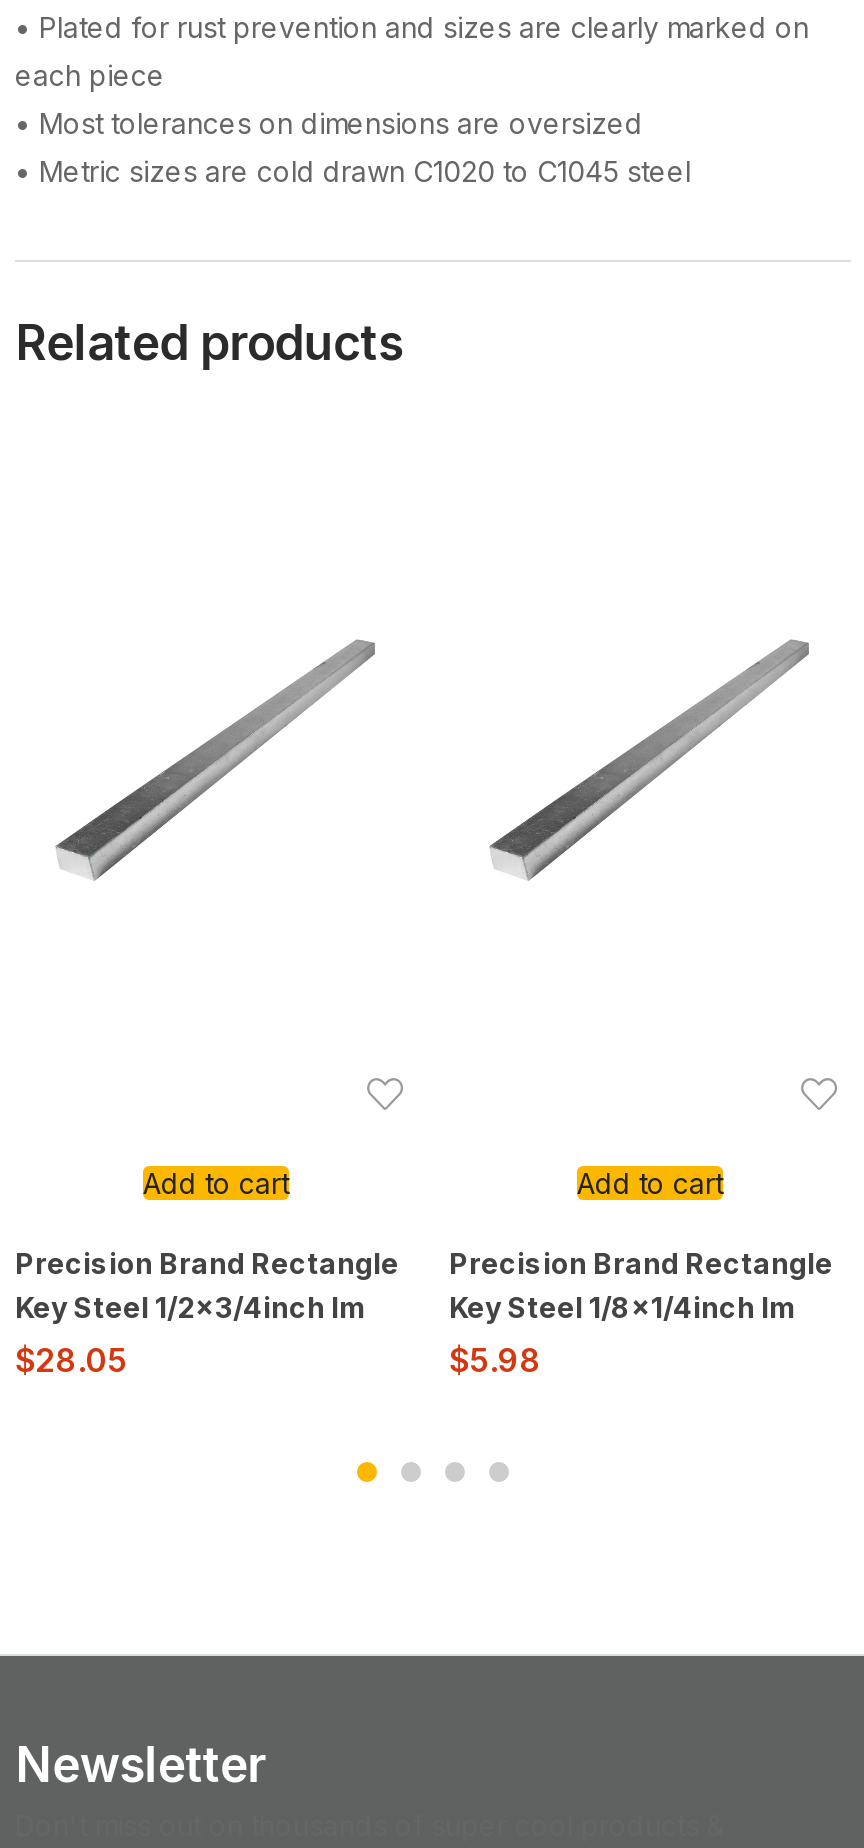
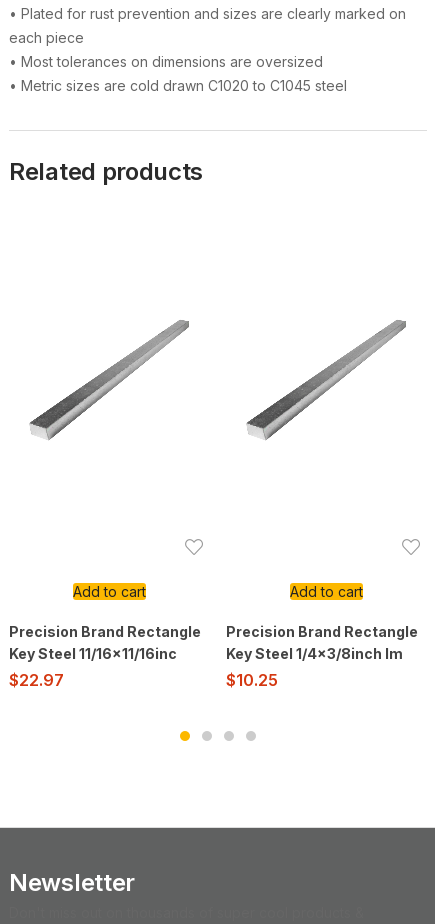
[15,1290,367,1380] Key Steel 1/2×3/4inch Im | $28.05 -> [9,645,177,690] Key Steel 11/16×11/16inc | $22.97
[449,1290,797,1324] Key Steel 1/8×1/4inch Im -> [226,645,403,662] Key Steel 1/4×3/8inch Im
[449,1340,541,1380] $5.98 -> [226,670,278,690] $10.25

